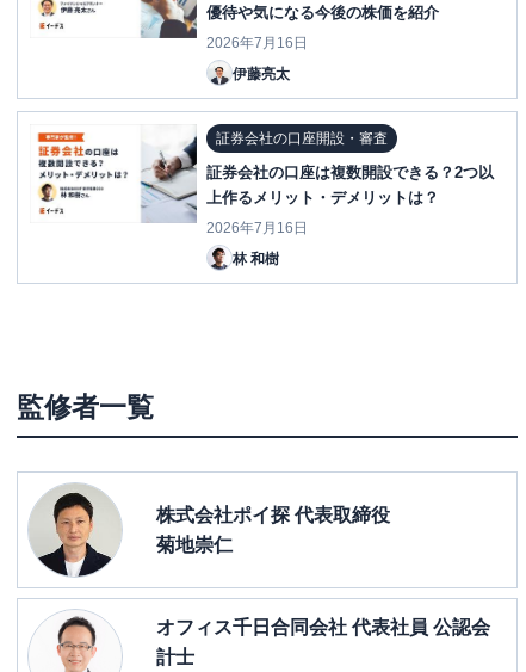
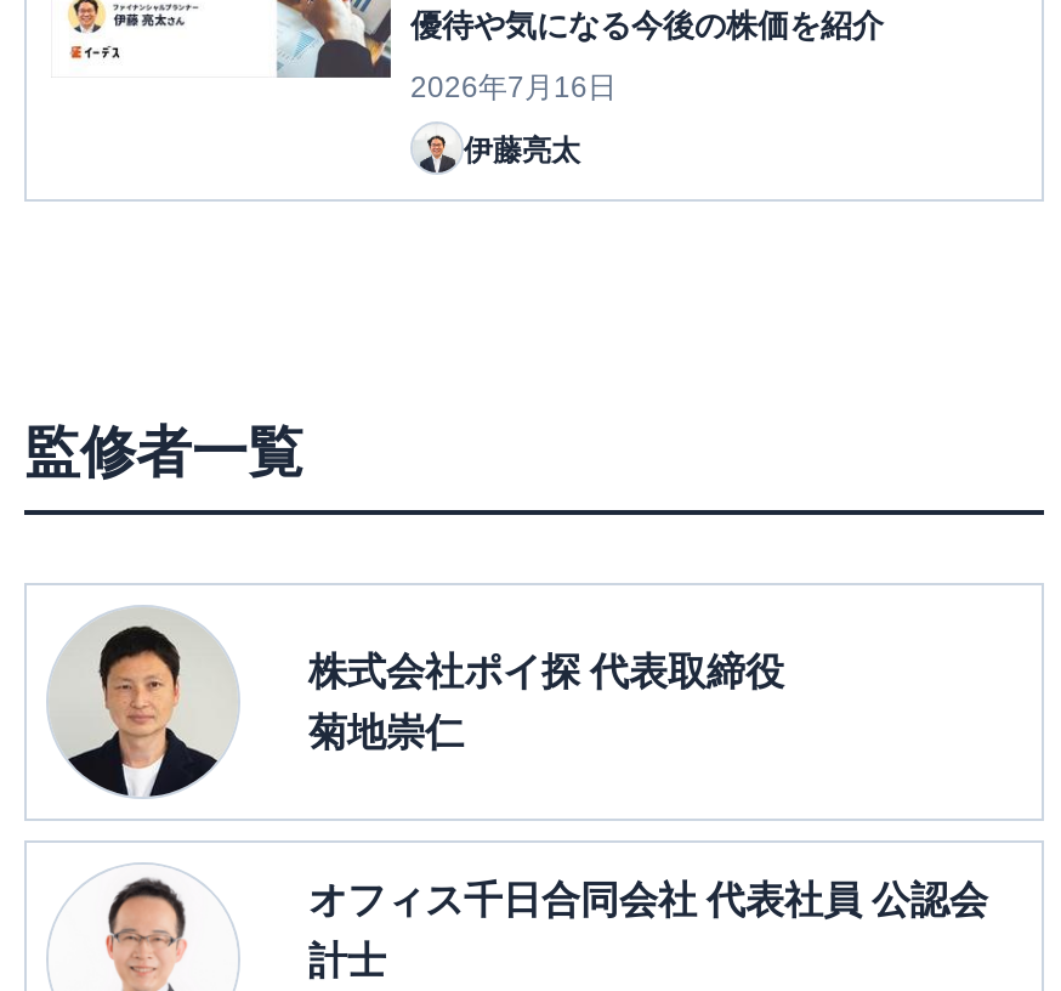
[37,131,129,202] [image] -> none
[140,130,494,267] [image] | 証券会社の口座開設・審査 | 証券会社の口座は複数開設できる？2つ以 | 上作るメリット・デメリットは？ | 2026年7月16日 | 林 和樹 -> none

